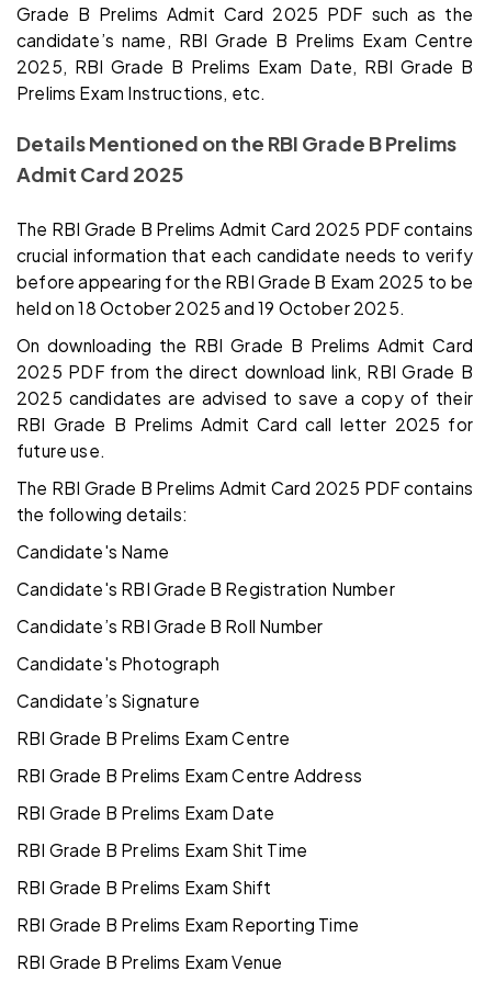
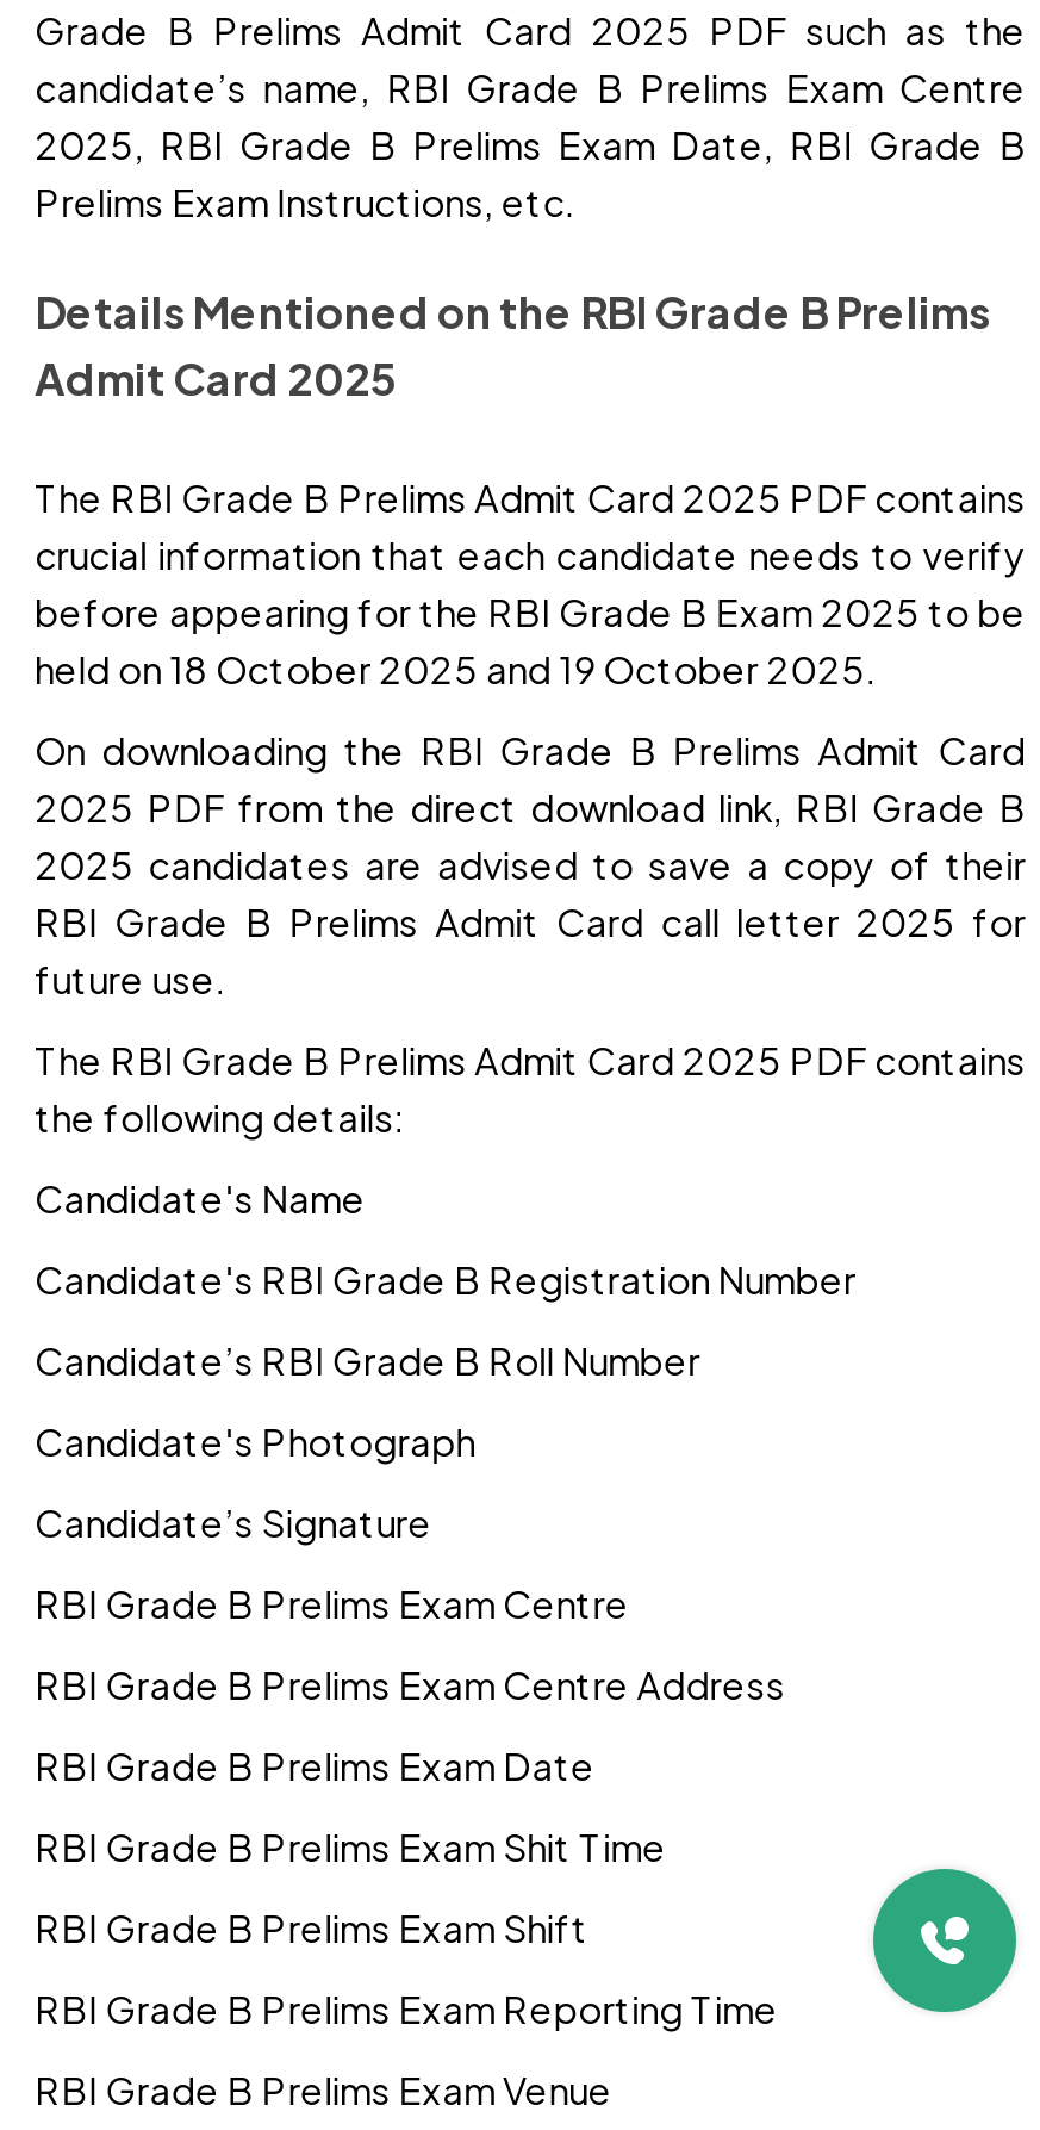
none -> [868,1864,1021,2017] [image]

